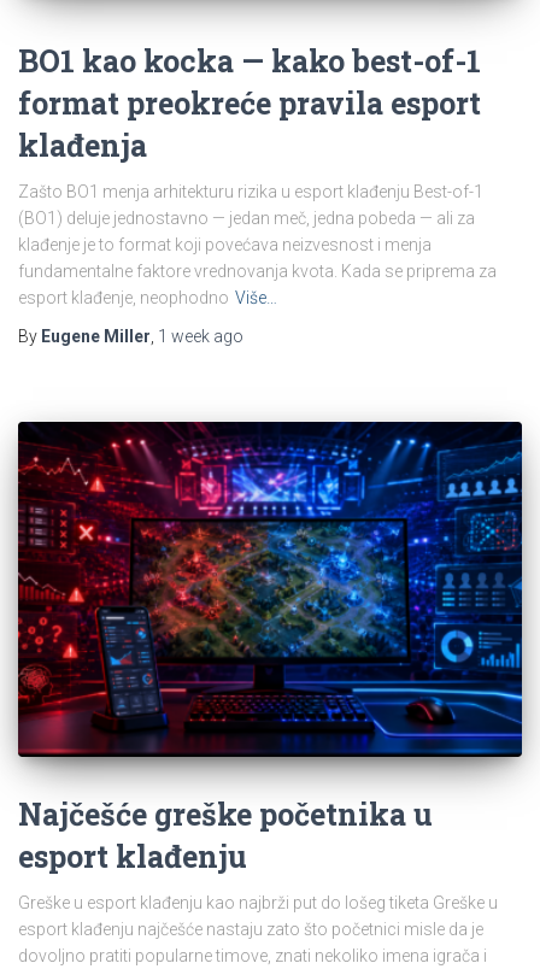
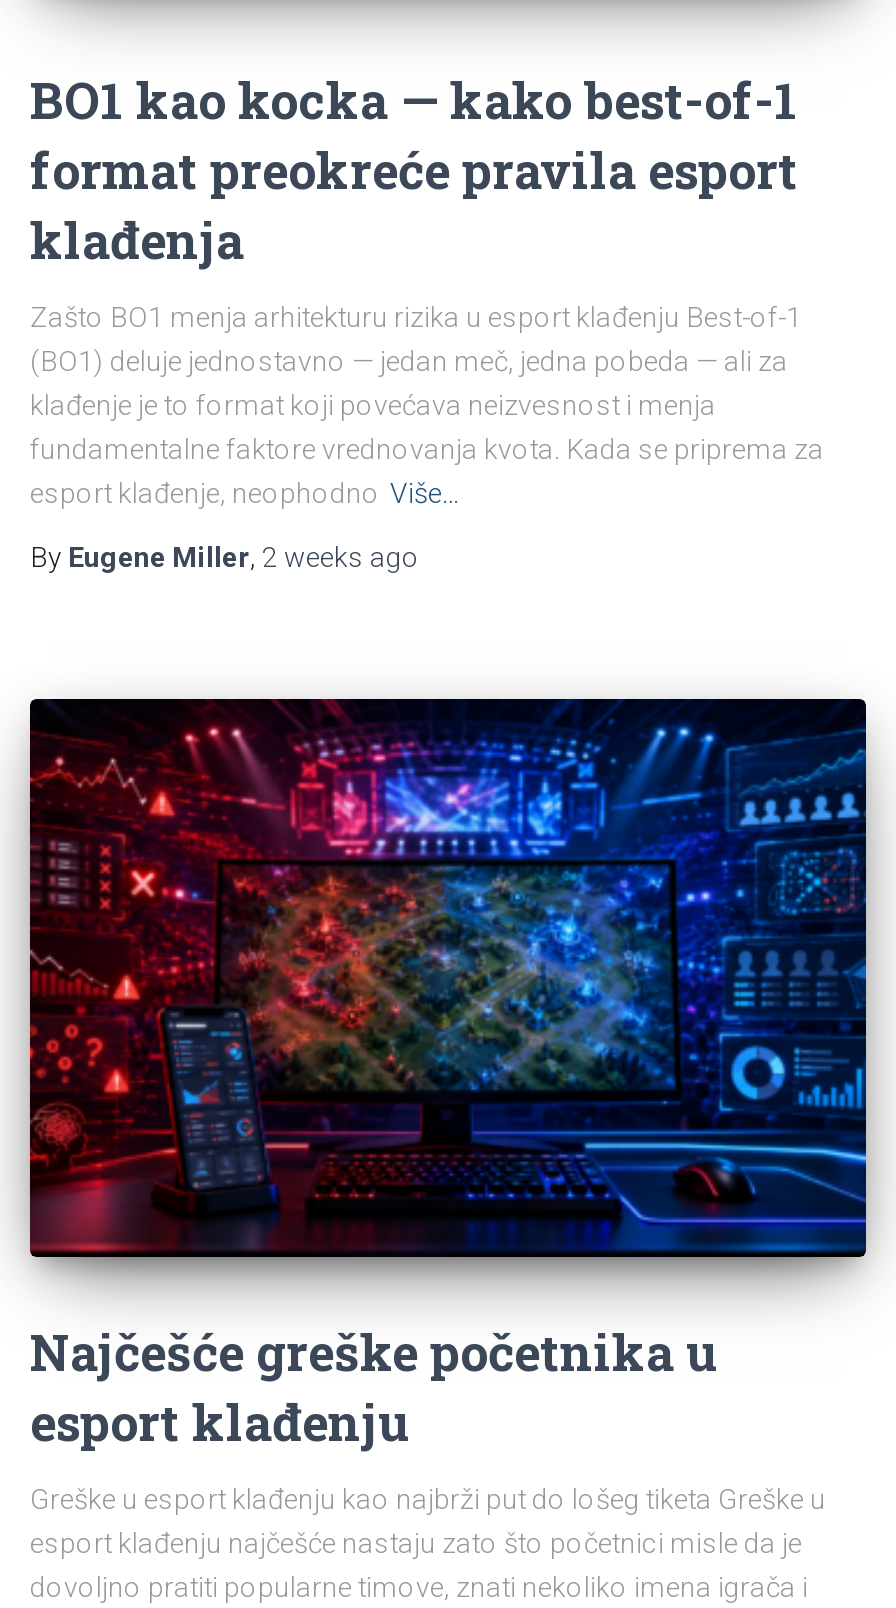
[18,326,243,346] By Eugene Miller, 1 week ago -> [30,541,420,573] By Eugene Miller, 2 weeks ago

